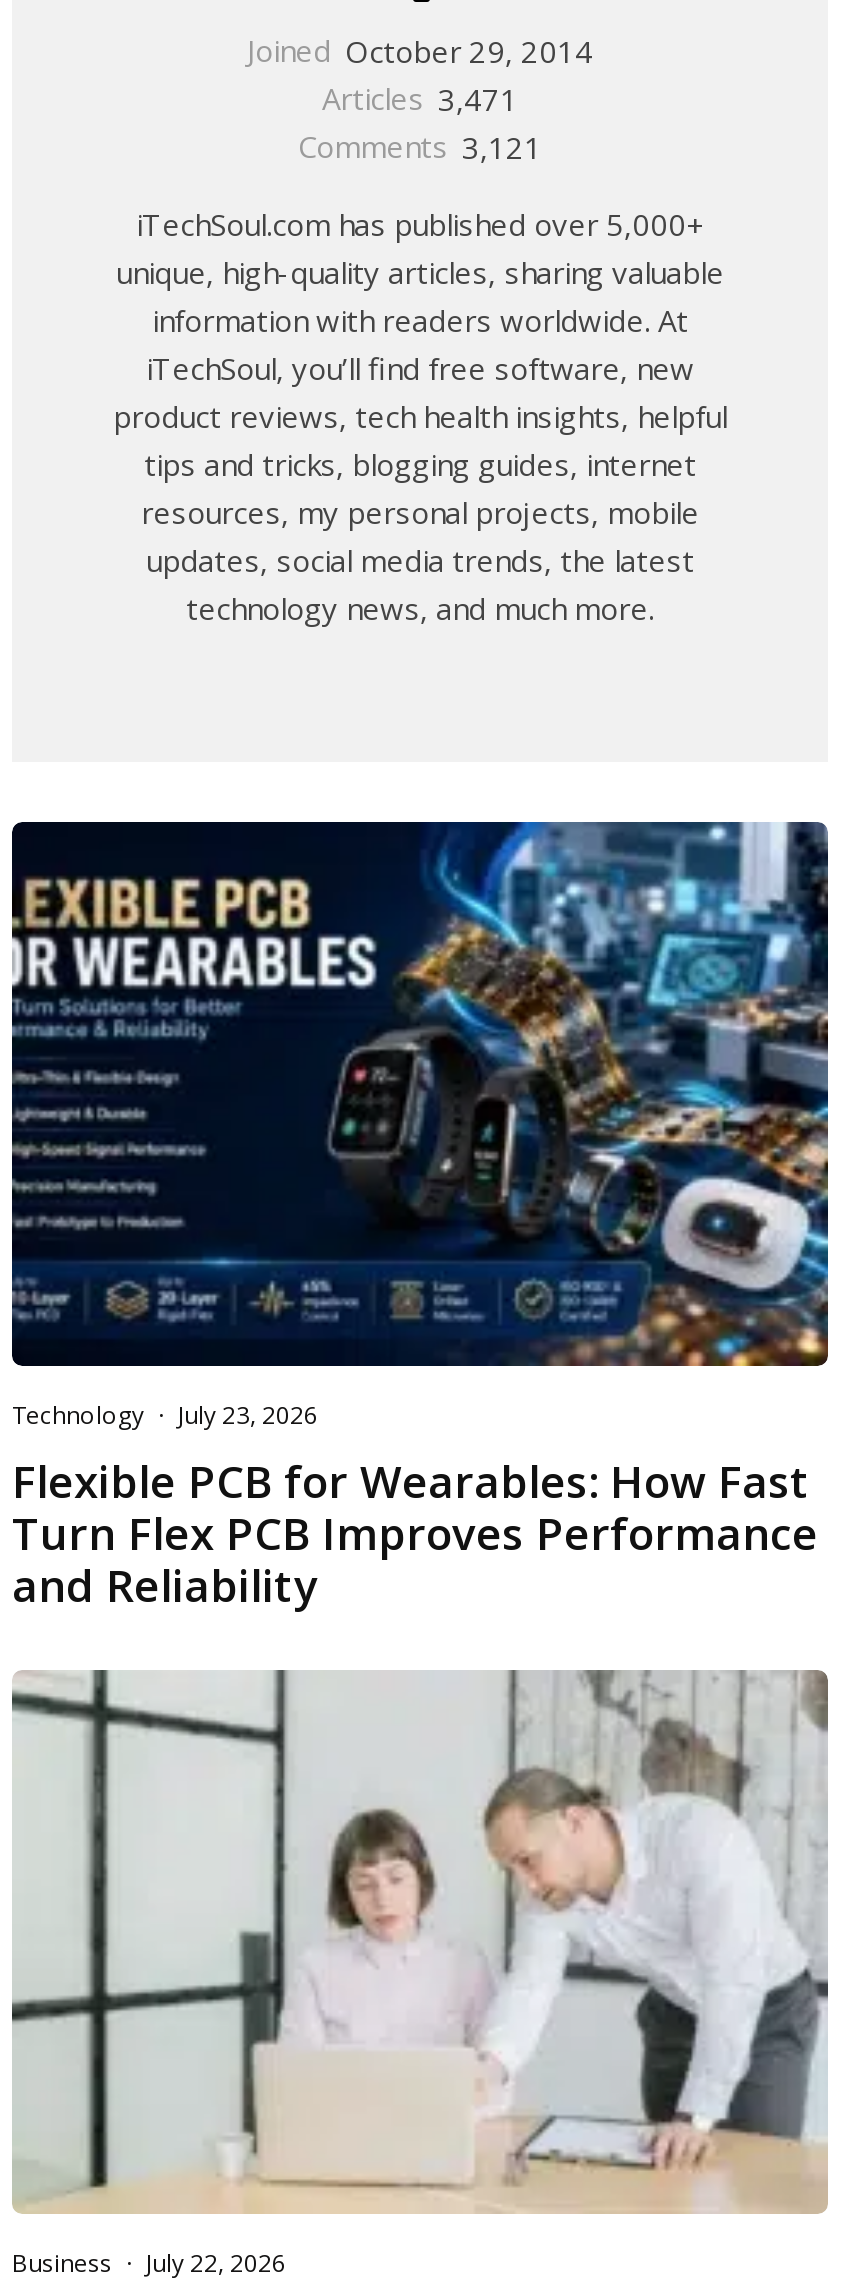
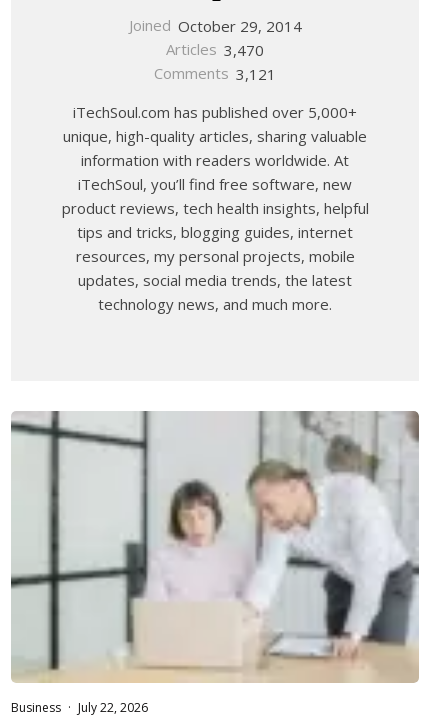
[322,78,518,118] Articles 3,471 -> [166,39,264,59] Articles 3,470
[10,820,830,1614] [image] | Technology · July 23, 2026 | Flexible PCB for Wearables: How Fast | Turn Flex PCB Improves Performance | and Reliability -> none

